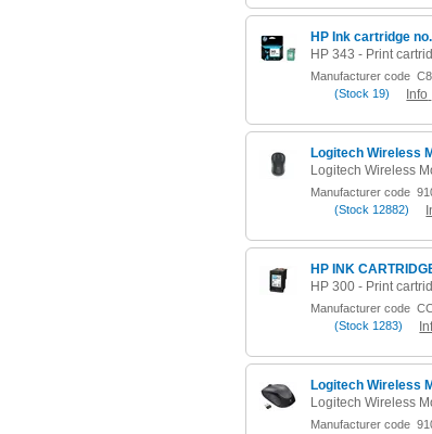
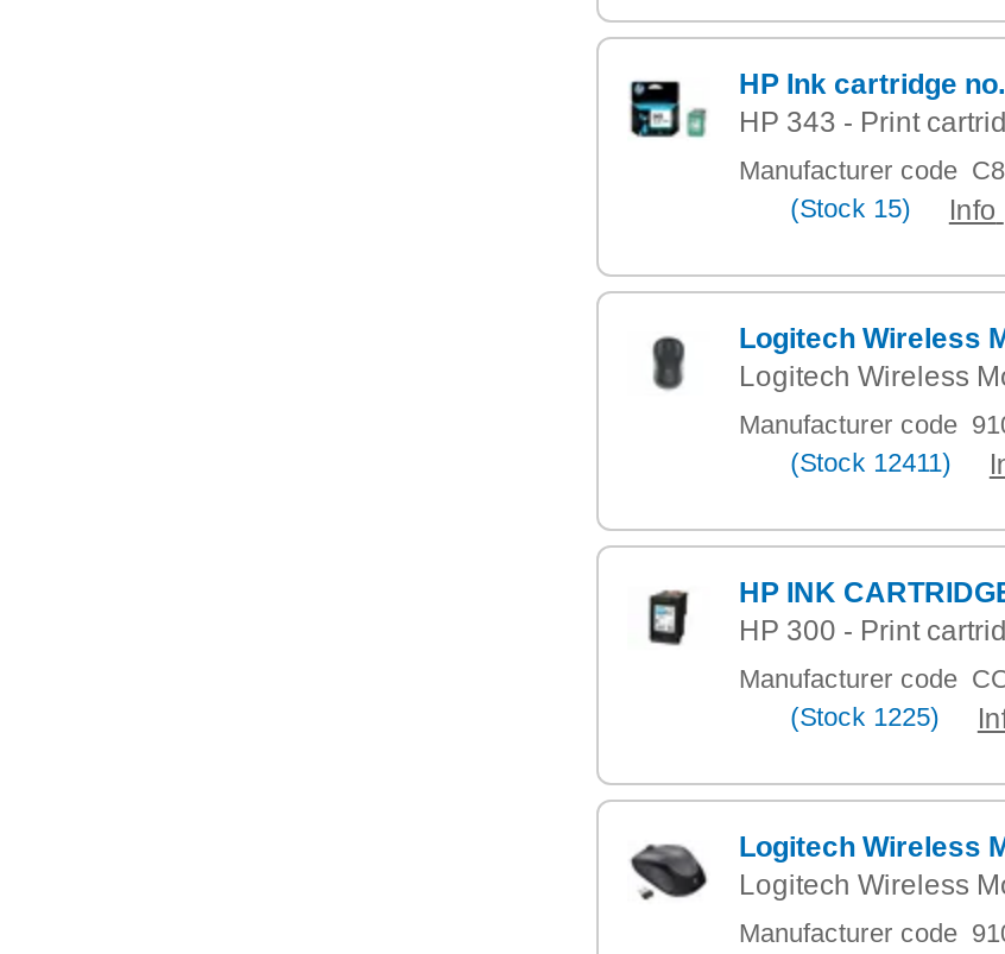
[334,87,428,102] (Stock 19) Info -> [790,194,996,227] (Stock 15) Info
[334,203,409,216] (Stock 12882) -> [790,448,952,476] (Stock 12411)
[334,319,402,332] (Stock 1283) -> [790,702,940,731] (Stock 1225)

